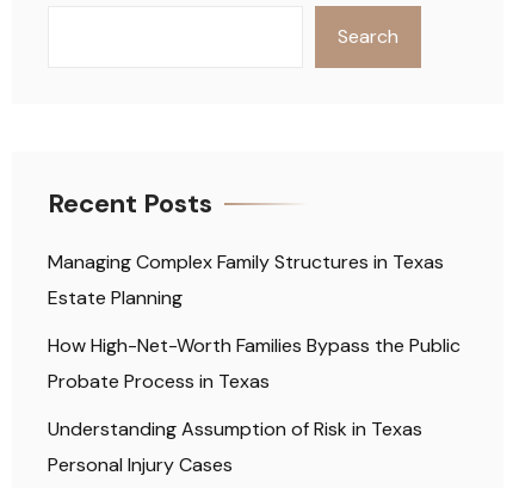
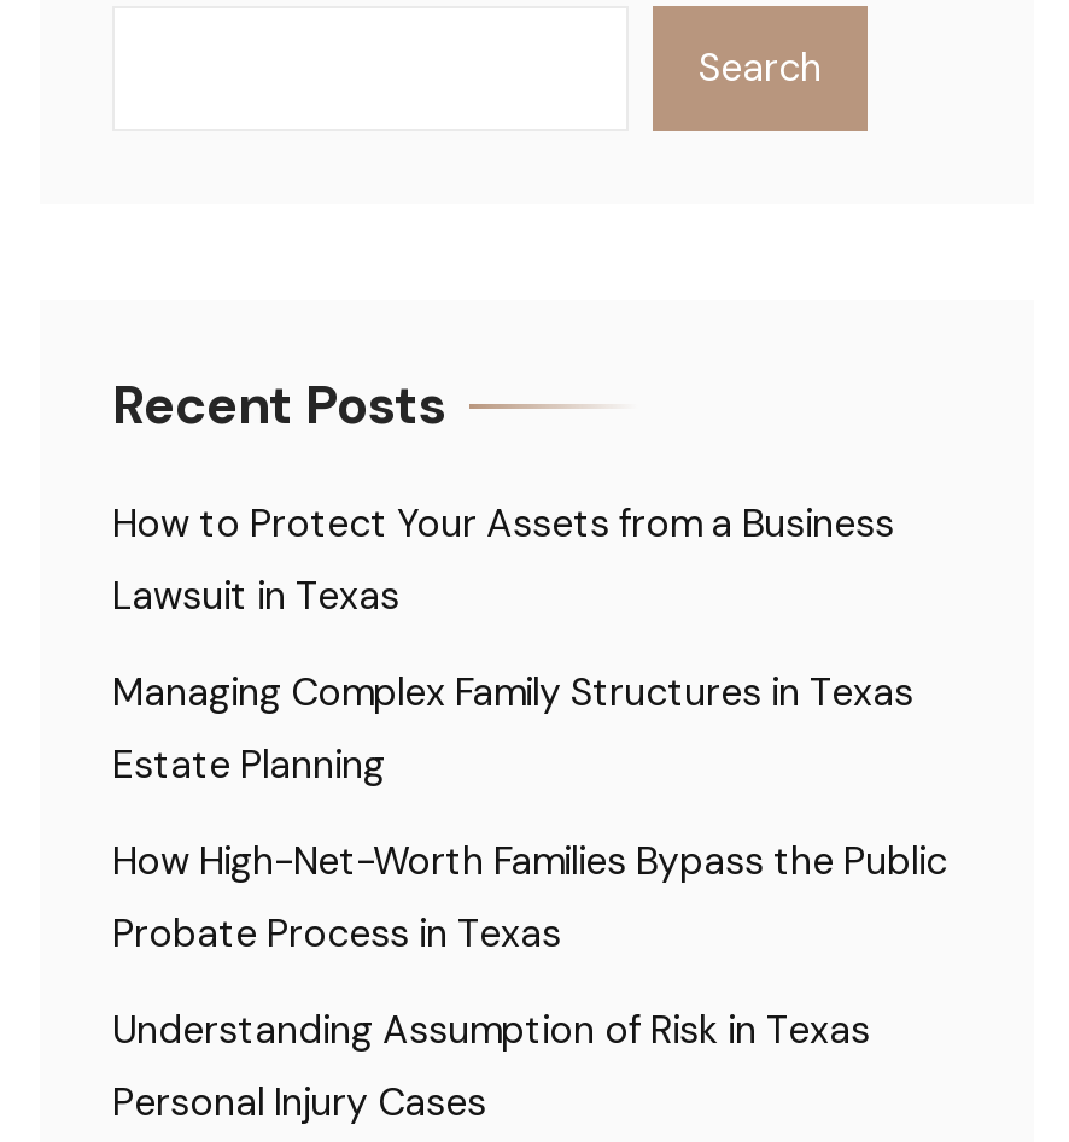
none -> [112,497,894,620] How to Protect Your Assets from a Business | Lawsuit in Texas

